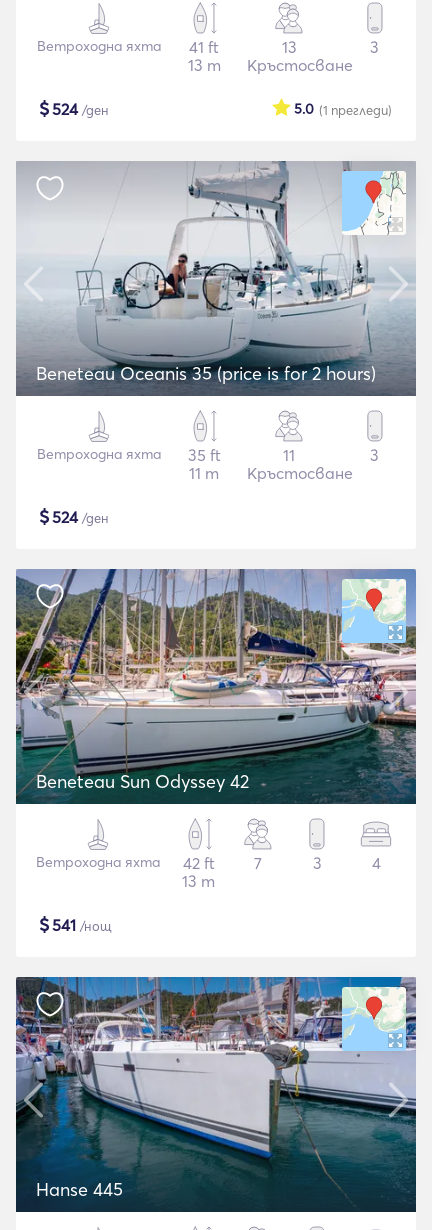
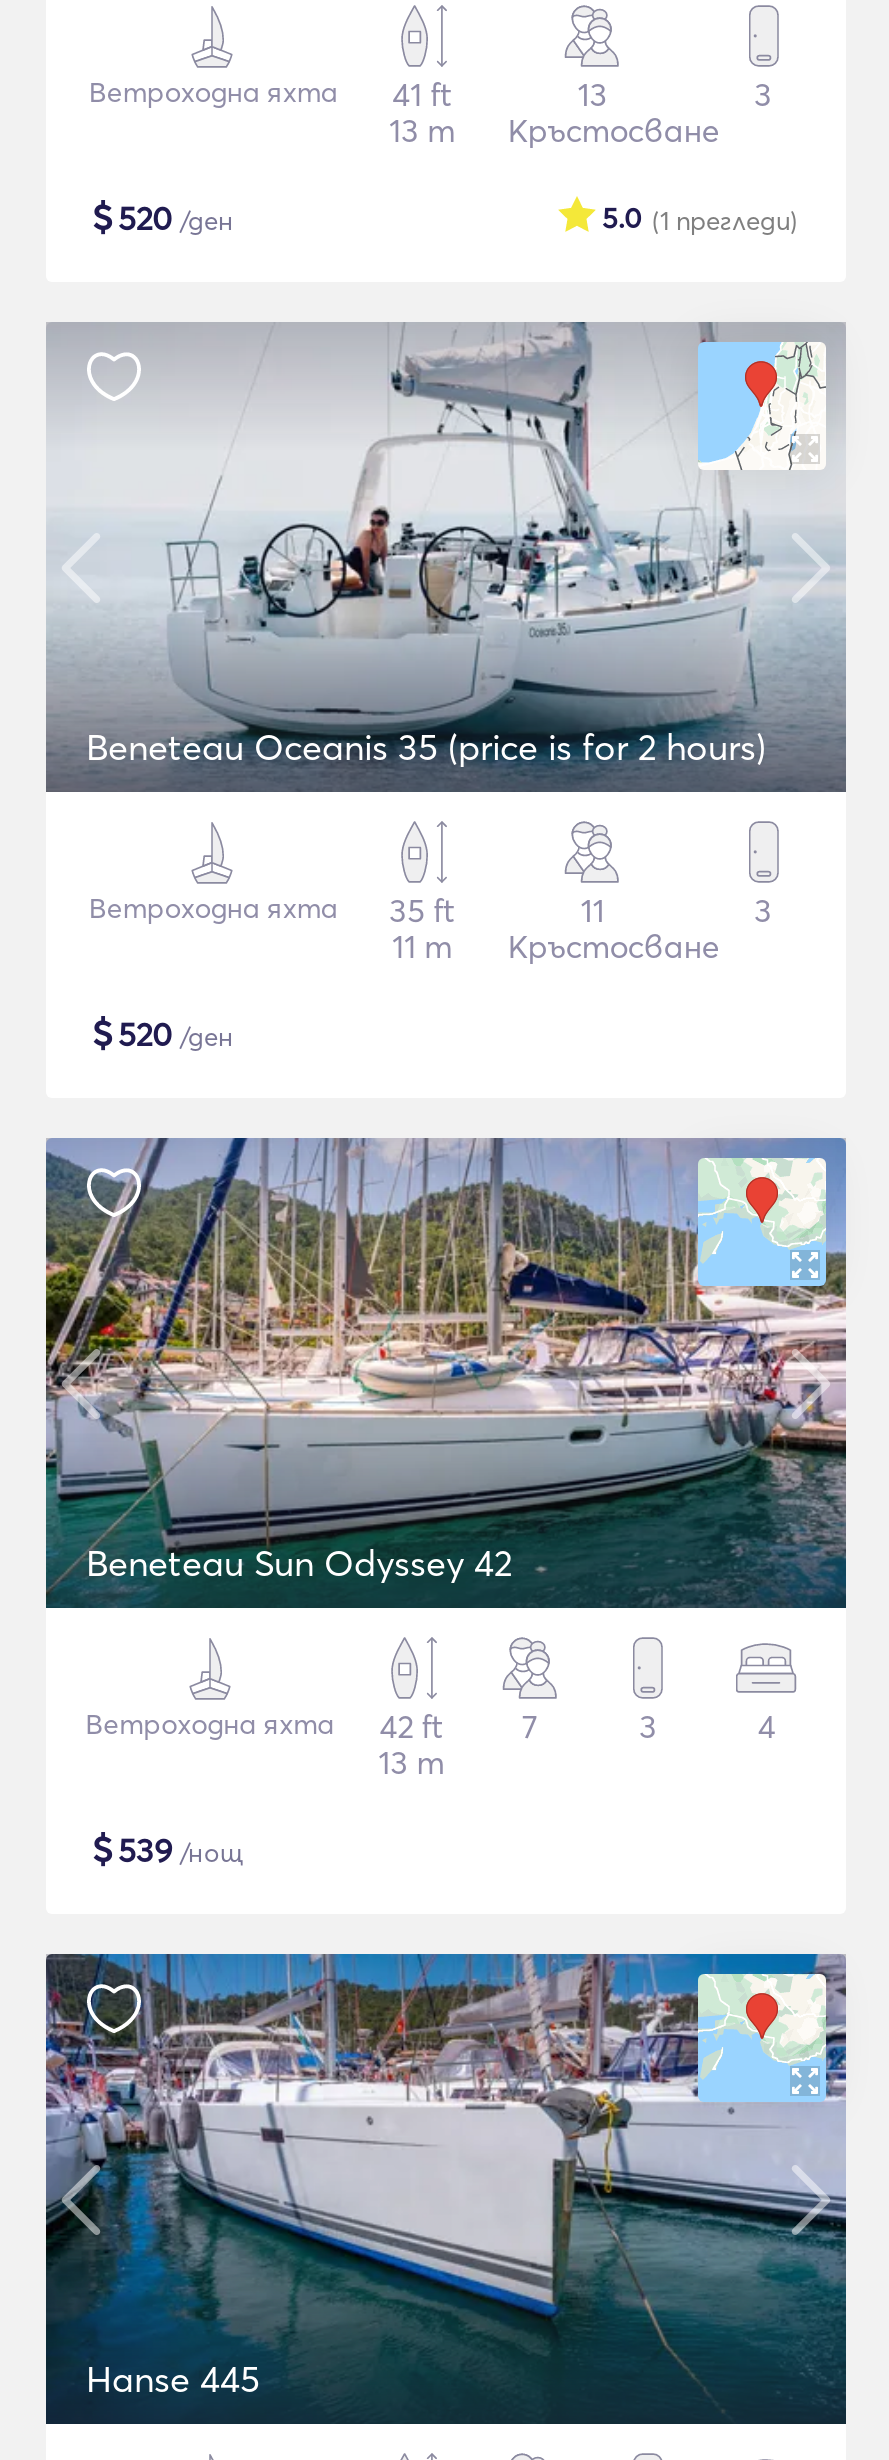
[39,97,109,120] $524 /ден -> [92,194,234,240] $520 /ден
[39,505,109,528] $524 /ден -> [92,1010,234,1056] $520 /ден
[39,913,112,936] $541 /нощ -> [92,1826,244,1872] $539 /нощ

